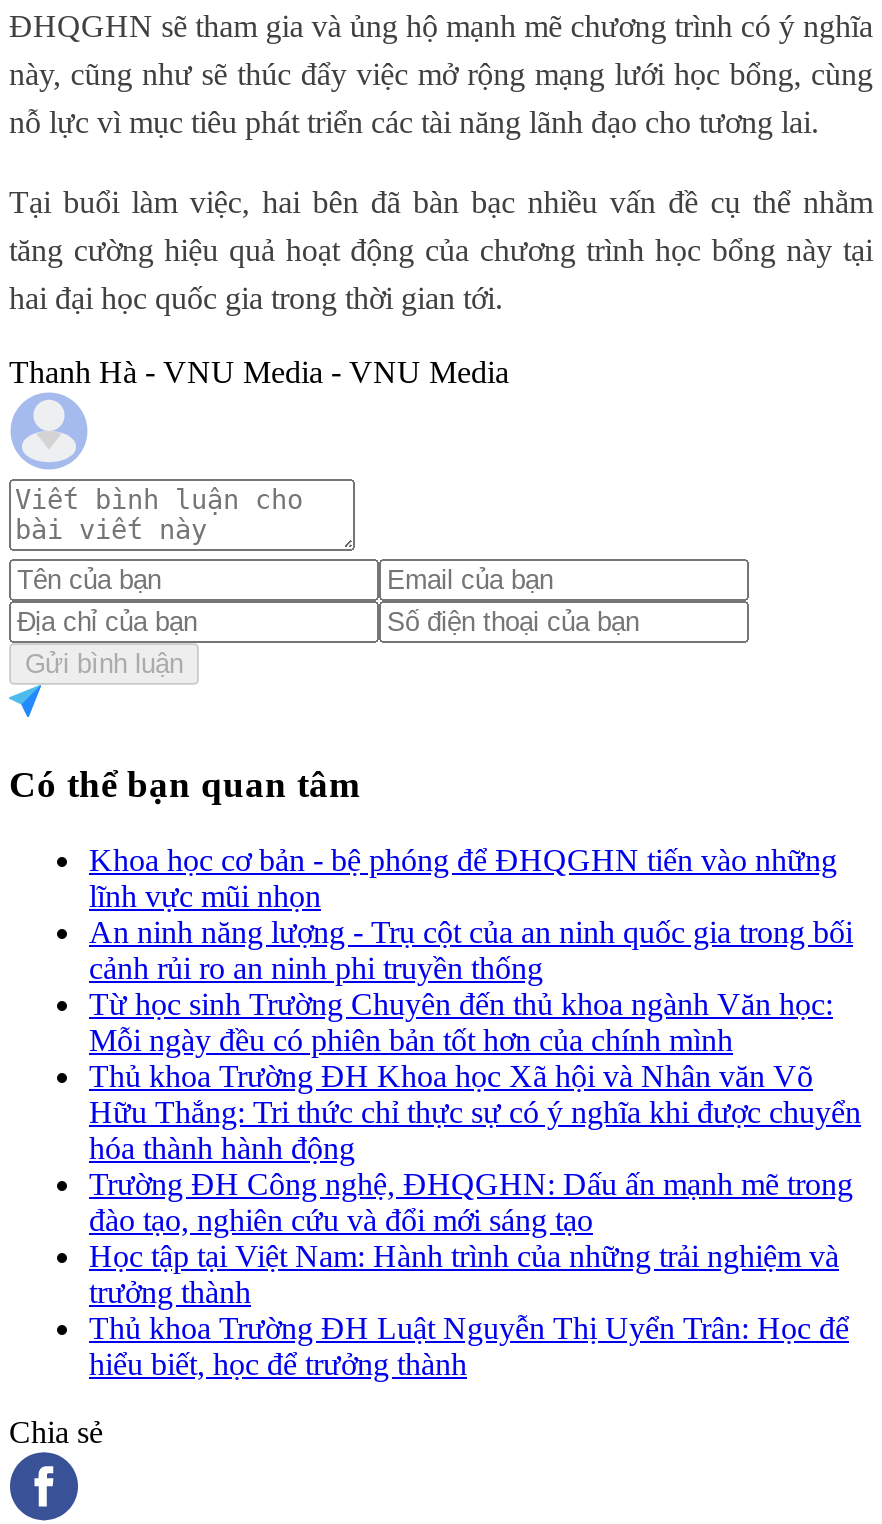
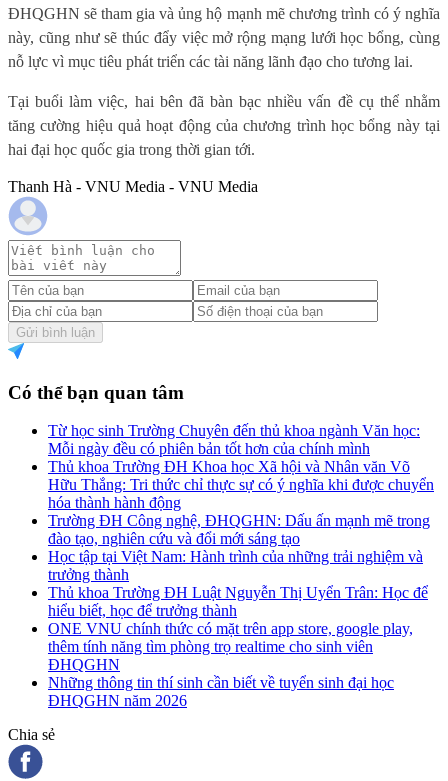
[89,843,853,985] Khoa học cơ bản - bệ phóng để ĐHQGHN tiến vào những | lĩnh vực mũi nhọn | An ninh năng lượng - Trụ cột của an ninh quốc gia trong bối | cảnh rủi ro an ninh phi truyền thống -> none
moved [89,987,861,1381] -> [48,422,434,619]: Từ học sinh Trường Chuyên đến thủ khoa ngành Văn học: | Mỗi ngày đều có phiên bản tốt hơn của chính mình | Thủ khoa Trường ĐH Khoa học Xã hội và Nhân văn Võ | ... | Thủ khoa Trường ĐH Luật Nguyễn Thị Uyển Trân: Học để | hiểu biết, học để trưởng thành
none -> [48,620,413,709] ONE VNU chính thức có mặt trên app store, google play, | thêm tính năng tìm phòng trọ realtime cho sinh viên | ĐHQGHN | Những thông tin thí sinh cần biết về tuyển sinh đại học | ĐHQGHN năm 2026

